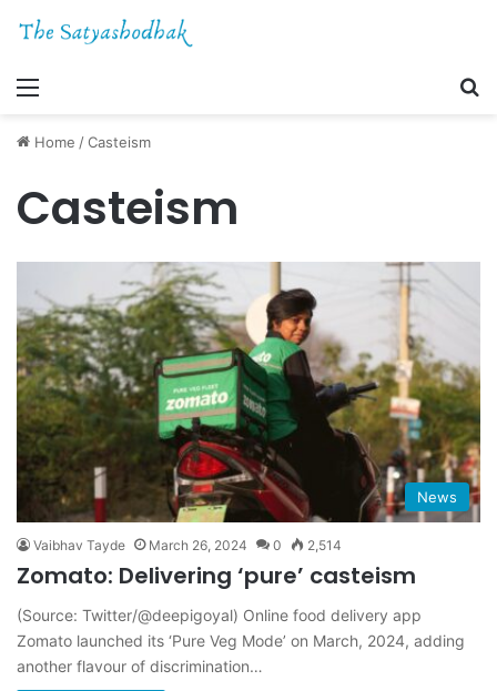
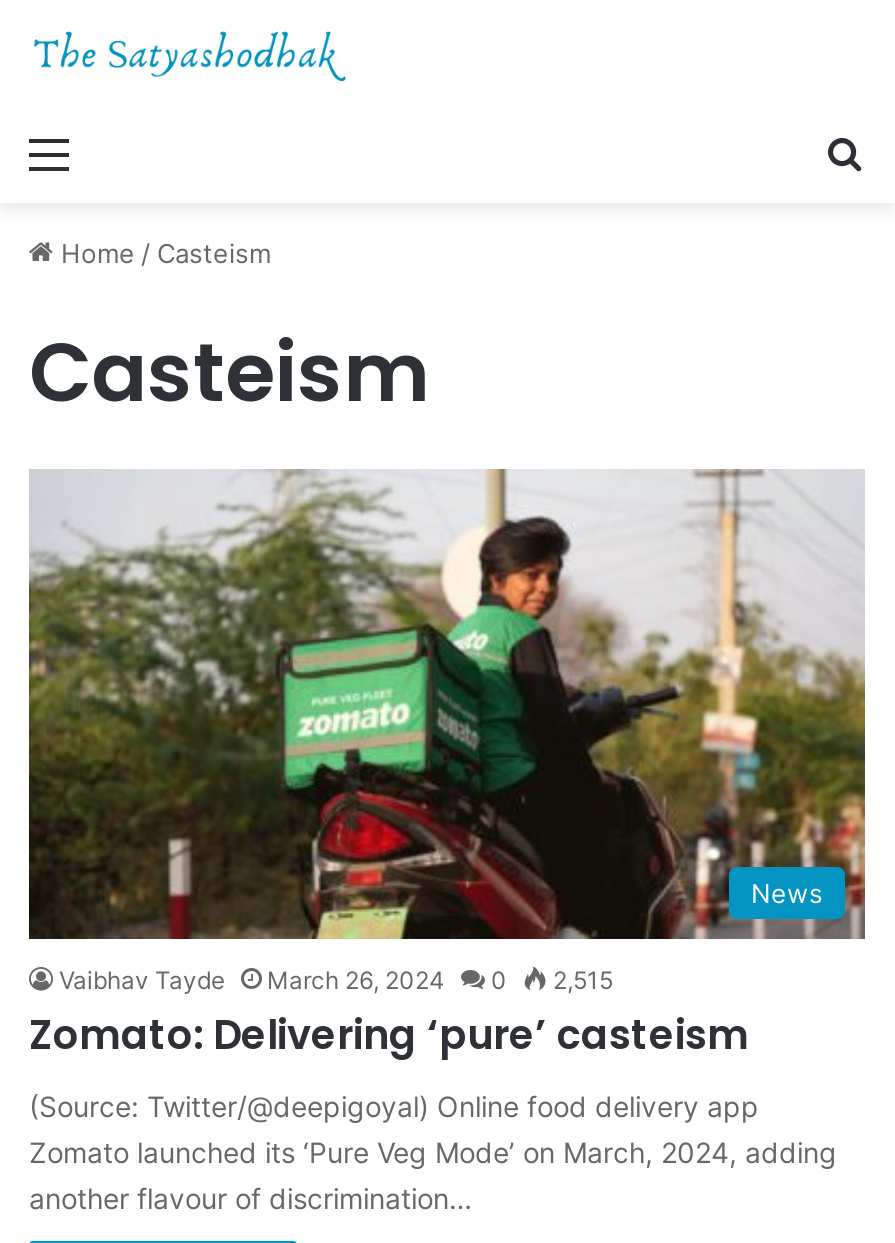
[33,537,342,554] Vaibhav Tayde March 26, 2024 0 2,514 -> [59,966,613,996] Vaibhav Tayde March 26, 2024 0 2,515

